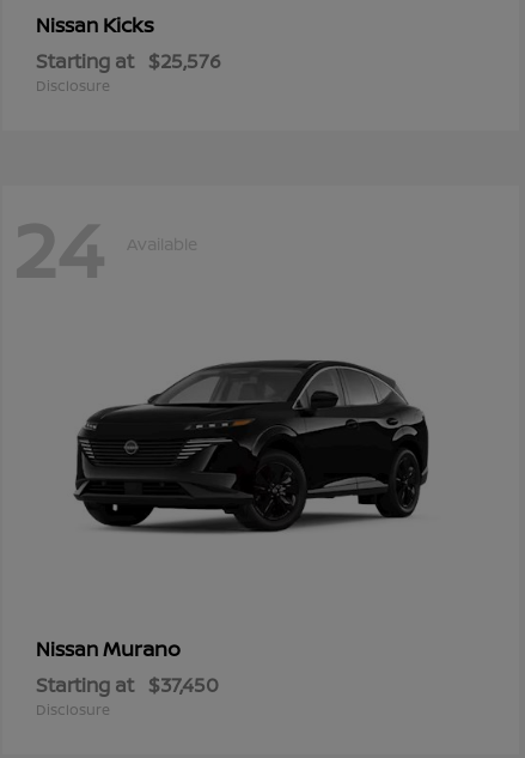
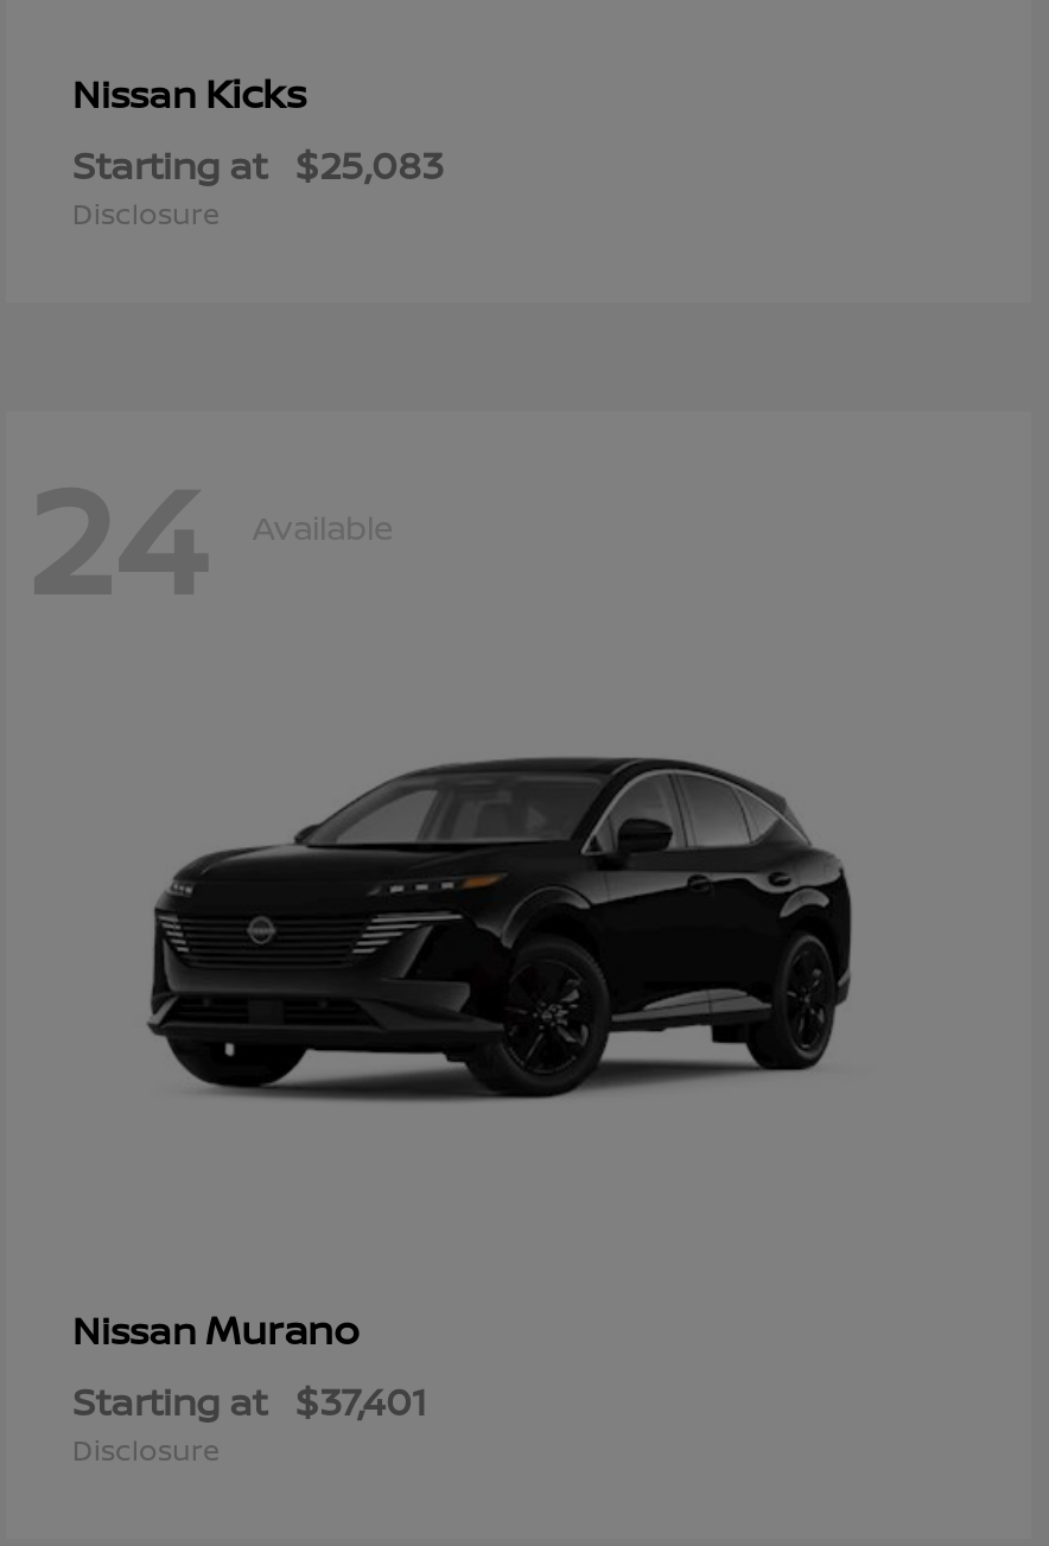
[36,48,221,75] Starting at $25,576 -> [72,140,443,192] Starting at $25,083
[36,672,219,698] Starting at $37,450 -> [72,1375,426,1428] Starting at $37,401

